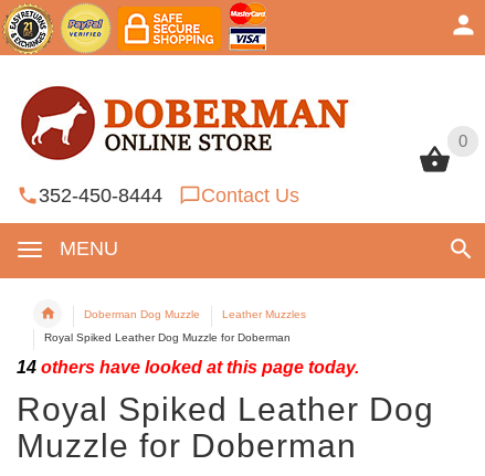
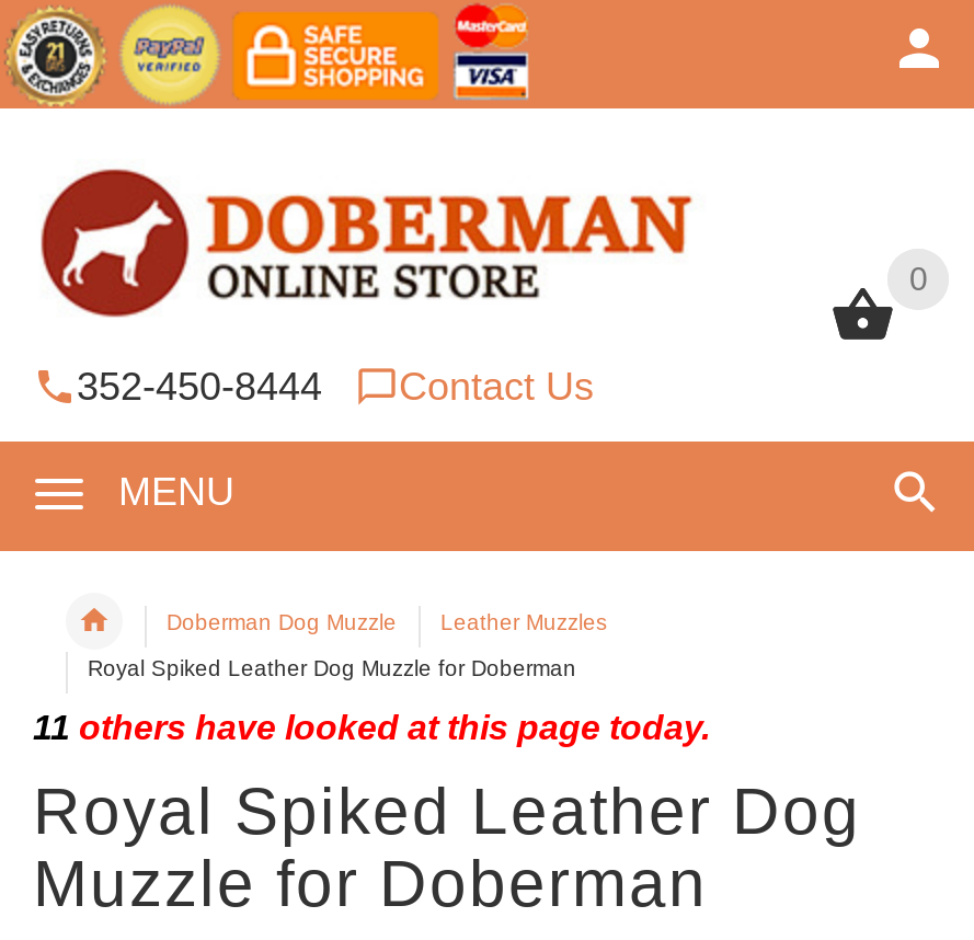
[17,358,359,376] 14 others have looked at this page today. -> [33,709,710,746] 11 others have looked at this page today.

